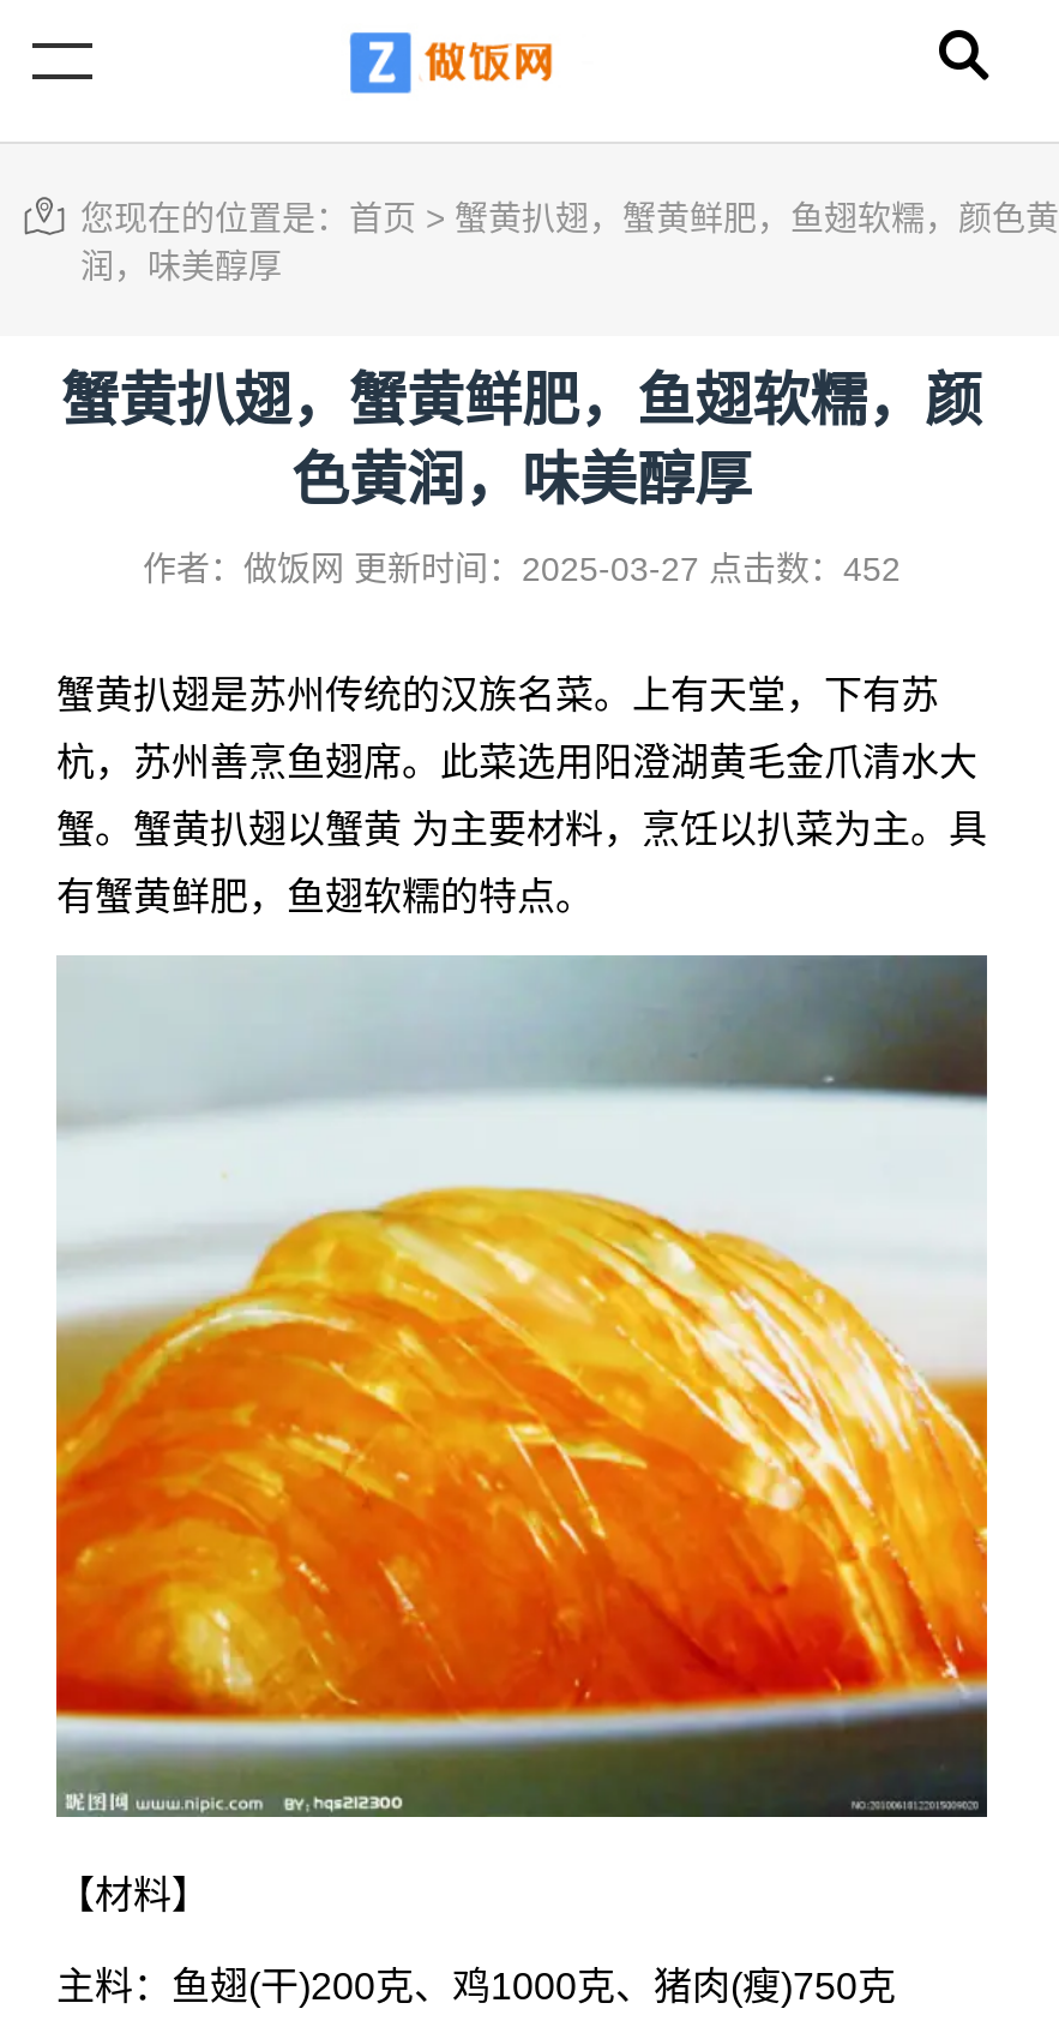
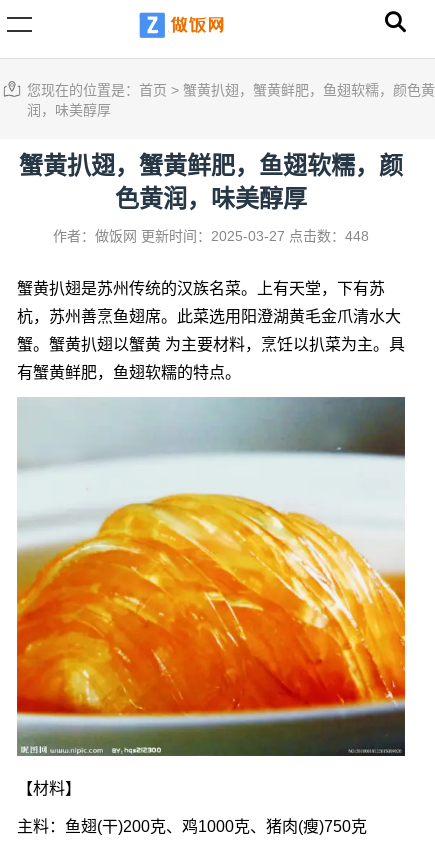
[143,550,901,588] 作者：做饭网更新时间：2025-03-27 点击数：452 -> [53,228,369,244] 作者：做饭网更新时间：2025-03-27 点击数：448

